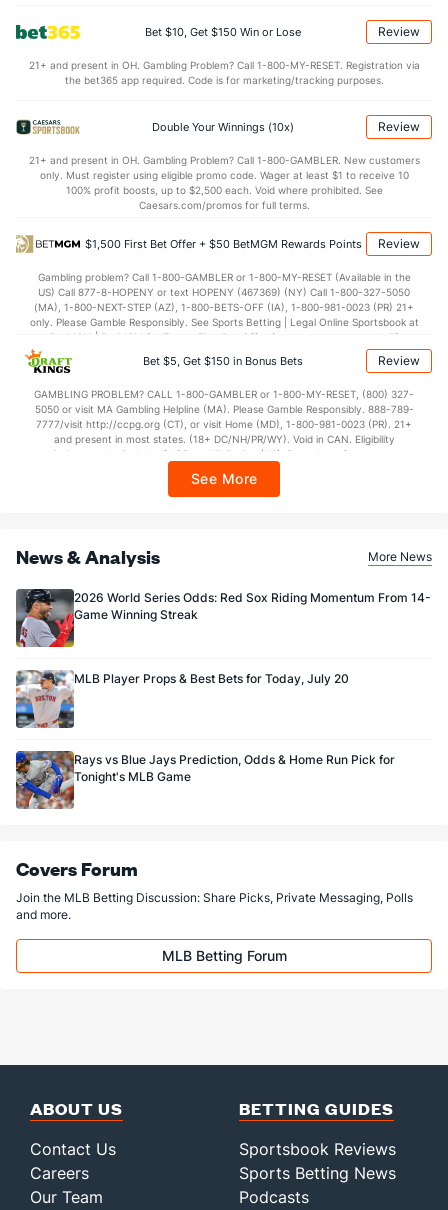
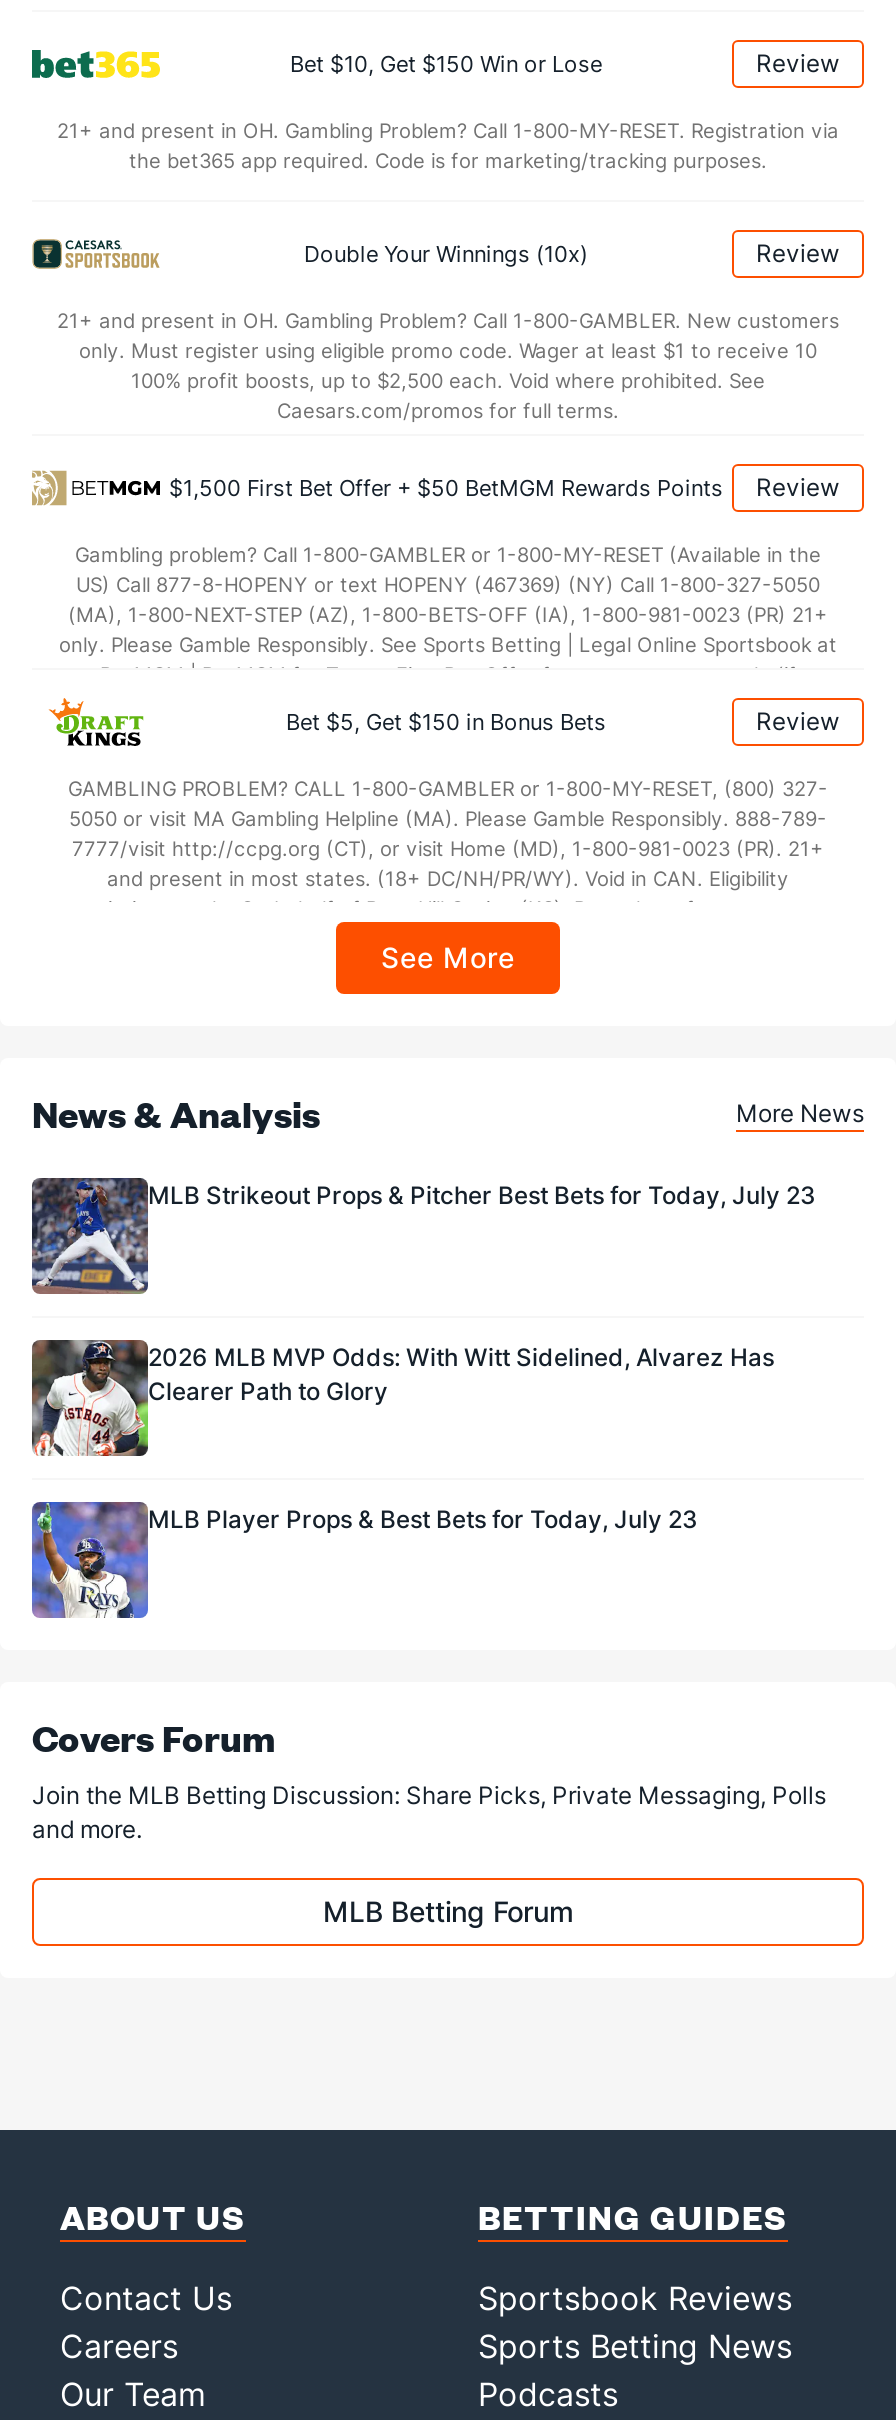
[16,590,431,648] [image] | 2026 World Series Odds: Red Sox Riding Momentum From 14- | Game Winning Streak -> [30,1178,816,1296] [image] | MLB Strikeout Props & Pitcher Best Bets for Today, July 23
[15,670,349,728] [image] | MLB Player Props & Best Bets for Today, July 20 -> [30,1340,774,1456] [image] | 2026 MLB MVP Odds: With Witt Sidelined, Alvarez Has | Clearer Path to Glory
[15,750,395,810] [image] | Rays vs Blue Jays Prediction, Odds & Home Run Pick for | Tonight's MLB Game -> [30,1500,698,1620] [image] | MLB Player Props & Best Bets for Today, July 23

